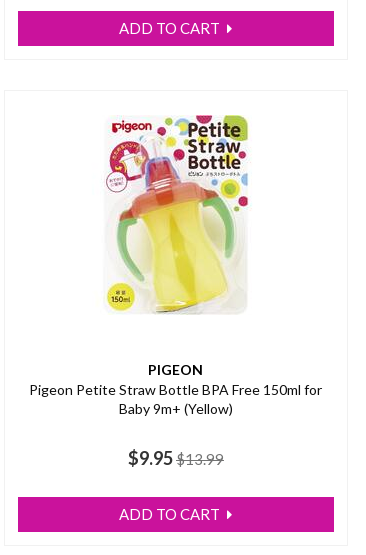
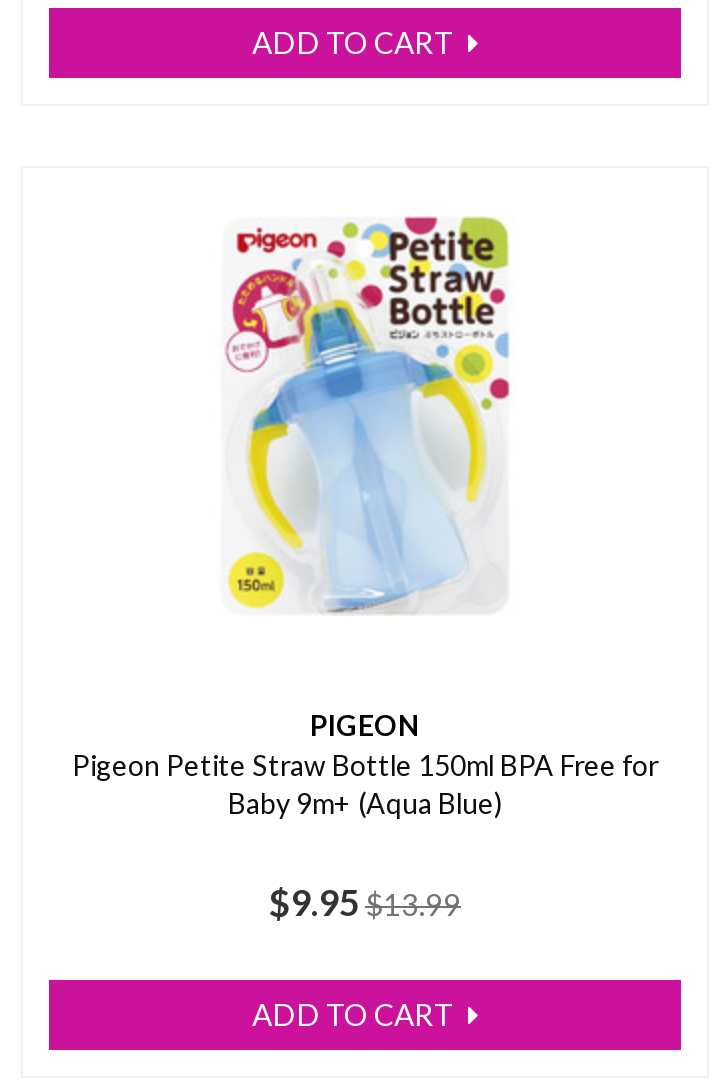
[117,143,235,312] [image] -> [245,232,485,610] [image]
[29,381,322,417] Pigeon Petite Straw Bottle BPA Free 150ml for | Baby 9m+ (Yellow) -> [72,748,658,820] Pigeon Petite Straw Bottle 150ml BPA Free for | Baby 9m+ (Aqua Blue)

